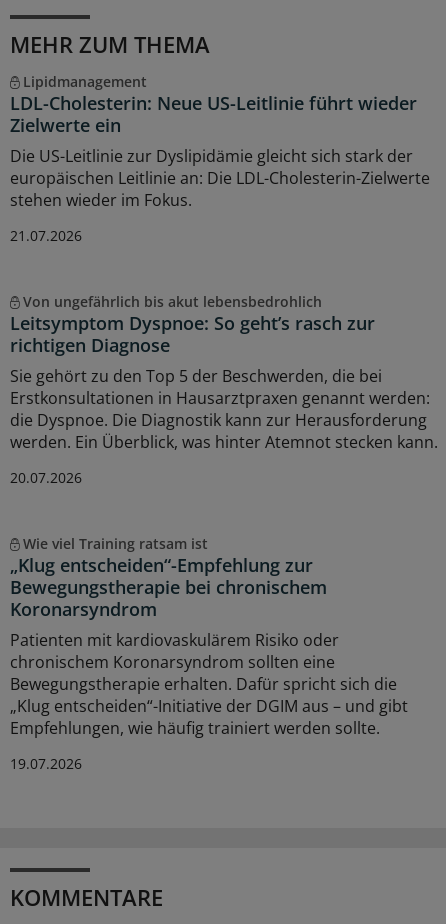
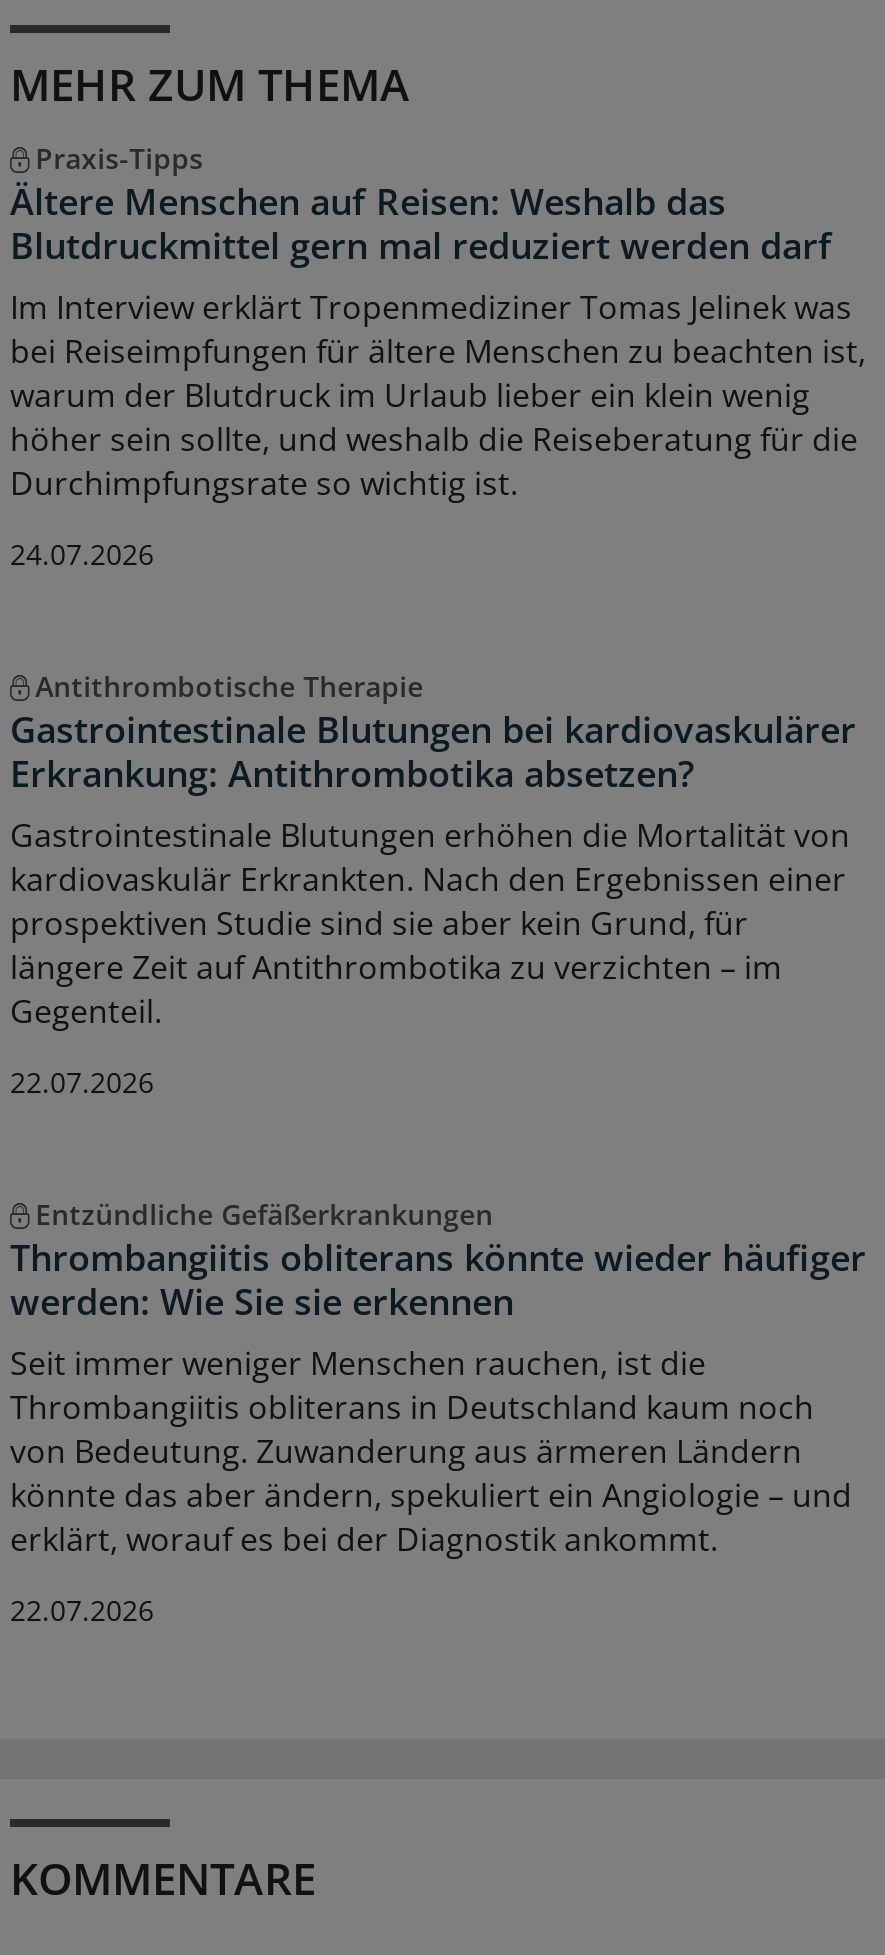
[10,72,430,211] Lipidmanagement | LDL-Cholesterin: Neue US-Leitlinie führt wieder | Zielwerte ein | Die US-Leitlinie zur Dyslipidämie gleicht sich stark der | europäischen Leitlinie an: Die LDL-Cholesterin-Zielwerte | stehen wieder im Fokus. -> [10,140,866,506] Praxis-Tipps | Ältere Menschen auf Reisen: Weshalb das | Blutdruckmittel gern mal reduziert werden darf | Im Interview erklärt Tropenmediziner Tomas Jelinek was | bei Reiseimpfungen für ältere Menschen zu beachten ist, | warum der Blutdruck im Urlaub lieber ein klein wenig | höher sein sollte, und weshalb die Reiseberatung für die | Durchimpfungsrate so wichtig ist.
[10,226,82,245] 21.07.2026 -> [10,536,154,574] 24.07.2026
[10,292,438,453] Von ungefährlich bis akut lebensbedrohlich | Leitsymptom Dyspnoe: So geht’s rasch zur | richtigen Diagnose | Sie gehört zu den Top 5 der Beschwerden, die bei | Erstkonsultationen in Hausarztpraxen genannt werden: | die Dyspnoe. Die Diagnostik kann zur Herausforderung | werden. Ein Überblick, was hinter Atemnot stecken kann. -> [10,668,856,1034] Antithrombotische Therapie | Gastrointestinale Blutungen bei kardiovaskulärer | Erkrankung: Antithrombotika absetzen? | Gastrointestinale Blutungen erhöhen die Mortalität von | kardiovaskulär Erkrankten. Nach den Ergebnissen einer | prospektiven Studie sind sie aber kein Grund, für | längere Zeit auf Antithrombotika zu verzichten – im | Gegenteil.
[10,468,82,487] 20.07.2026 -> [10,1064,154,1102] 22.07.2026
[10,534,408,739] Wie viel Training ratsam ist | „Klug entscheiden“-Empfehlung zur | Bewegungstherapie bei chronischem | Koronarsyndrom | Patienten mit kardiovaskulärem Risiko oder | chronischem Koronarsyndrom sollten eine | Bewegungstherapie erhalten. Dafür spricht sich die | „Klug entscheiden“-Initiative der DGIM aus – und gibt | Empfehlungen, wie häufig trainiert werden sollte. -> [10,1196,866,1562] Entzündliche Gefäßerkrankungen | Thrombangiitis obliterans könnte wieder häufiger | werden: Wie Sie sie erkennen | Seit immer weniger Menschen rauchen, ist die | Thrombangiitis obliterans in Deutschland kaum noch | von Bedeutung. Zuwanderung aus ärmeren Ländern | könnte das aber ändern, spekuliert ein Angiologie – und | erklärt, worauf es bei der Diagnostik ankommt.
[10,754,82,773] 19.07.2026 -> [10,1592,154,1630] 22.07.2026

